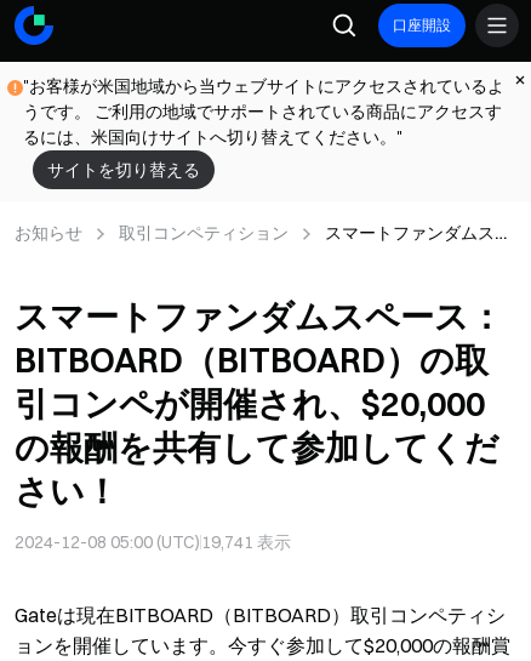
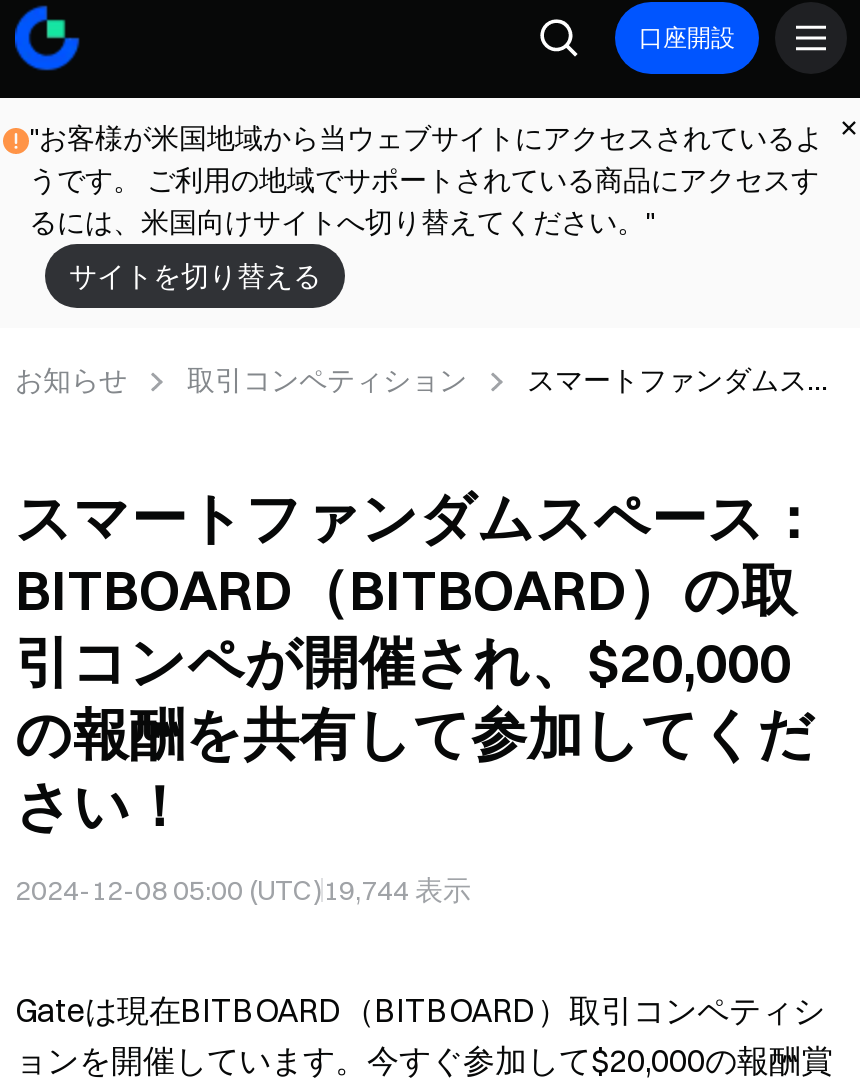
[15,531,291,553] 2024-12-08 05:00 (UTC)19,741表示 -> [15,872,471,908] 2024-12-08 05:00 (UTC)19,744表示

